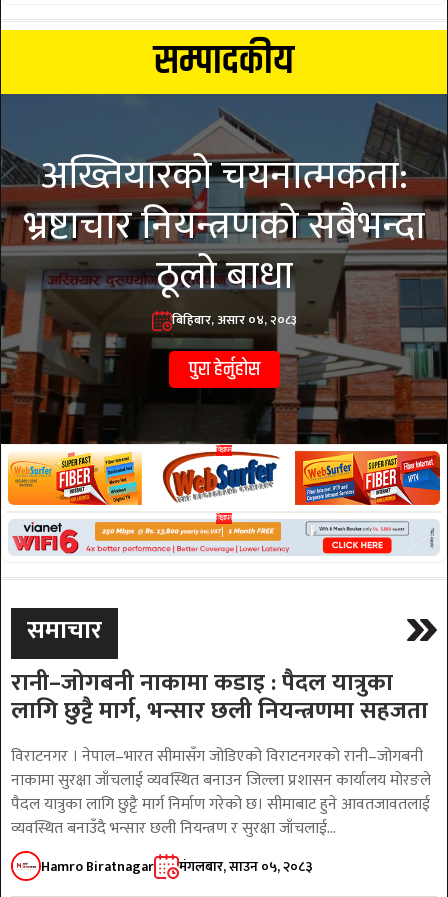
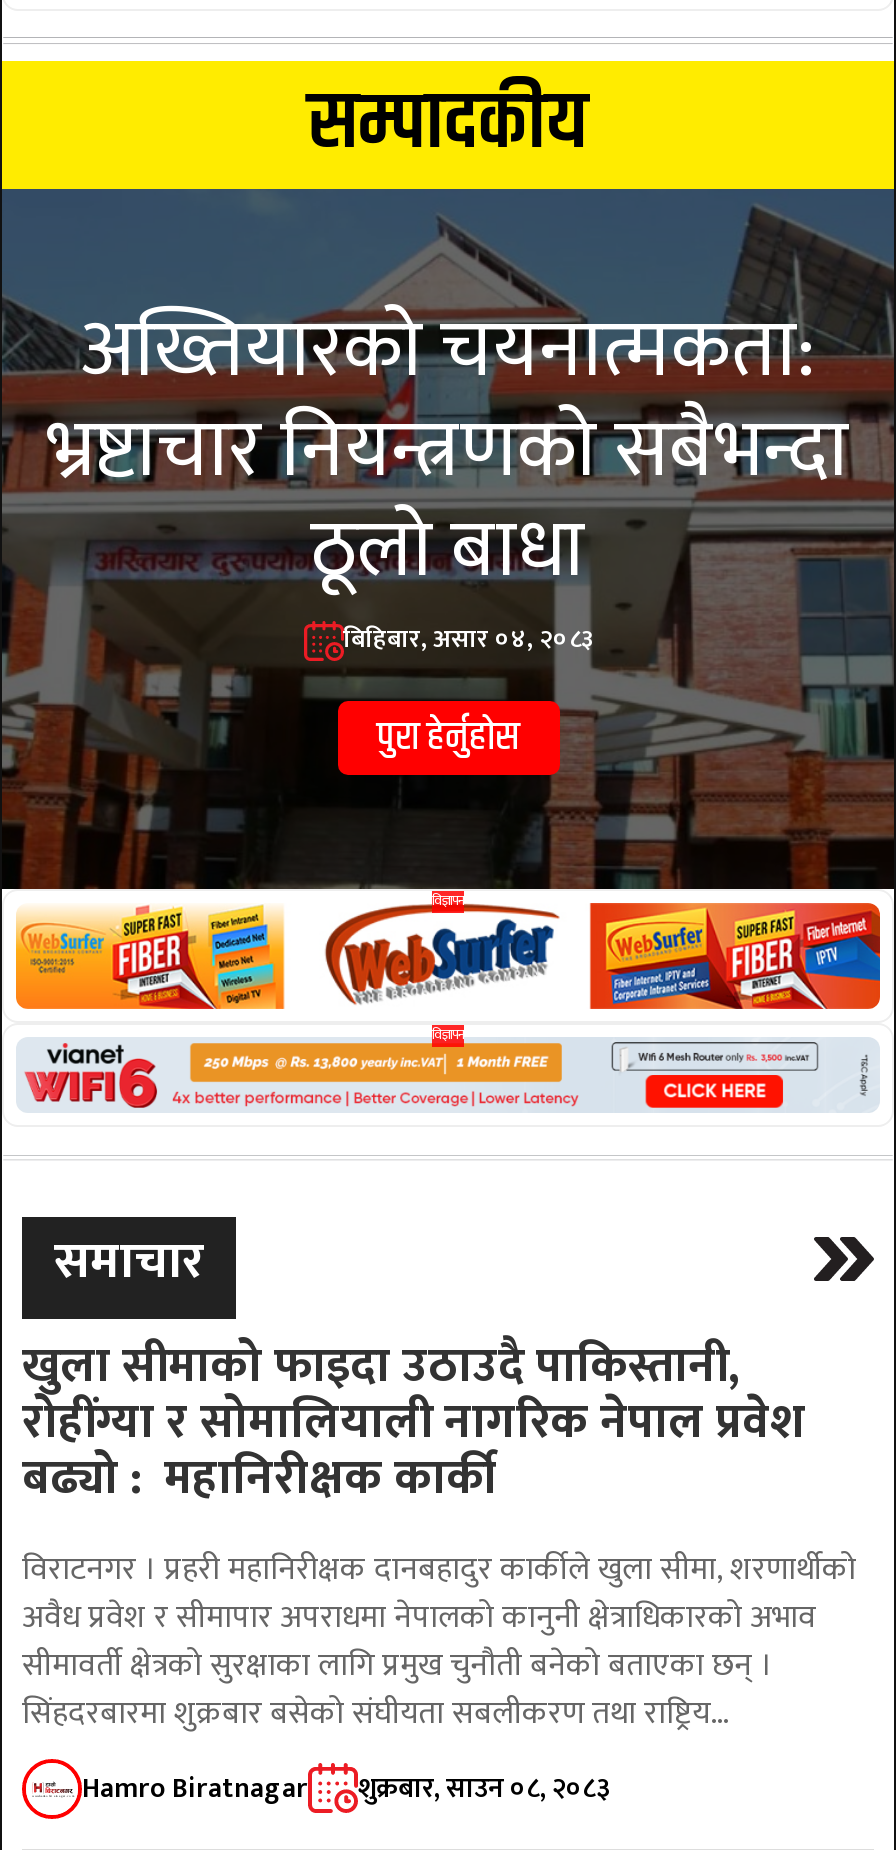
[11,663,431,842] रानी–जोगबनी नाकामा कडाइ : पैदल यात्रुका | लागि छुट्टै मार्ग, भन्सार छली नियन्त्रणमा सहजता | विराटनगर । नेपाल–भारत सीमासँग जोडिएको विराटनगरको रानी–जोगबनी | नाकामा सुरक्षा जाँचलाई व्यवस्थित बनाउन जिल्ला प्रशासन कार्यालय मोरङले | पैदल यात्रुका लागि छुट्टै मार्ग निर्माण गरेको छ। सीमाबाट हुने आवतजावतलाई | व्यवस्थित बनाउँदै भन्सार छली नियन्त्रण र सुरक्षा जाँचलाई… -> [22,1327,856,1741] खुला सीमाको फाइदा उठाउदै पाकिस्तानी, | रोहींग्या र सोमालियाली नागरिक नेपाल प्रवेश | बढ्यो : महानिरीक्षक कार्की | विराटनगर । प्रहरी महानिरीक्षक दानबहादुर कार्कीले खुला सीमा, शरणार्थीको | अवैध प्रवेश र सीमापार अपराधमा नेपालको कानुनी क्षेत्राधिकारको अभाव | सीमावर्ती क्षेत्रको सुरक्षाका लागि प्रमुख चुनौती बनेको बताएका छन् । | सिंहदरबारमा शुक्रबार बसेको संघीयता सबलीकरण तथा राष्ट्रिय…
[41,855,313,878] Hamro Biratnagar मंगलबार, साउन ०५, २०८३ -> [82,1766,612,1812] Hamro Biratnagar शुक्रबार, साउन ०८, २०८३

